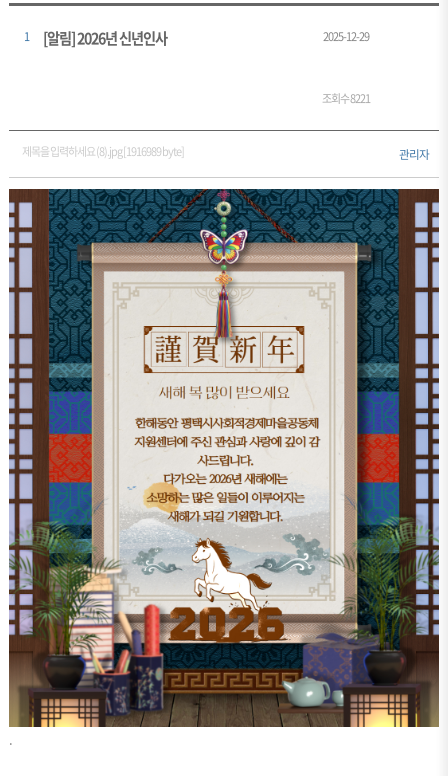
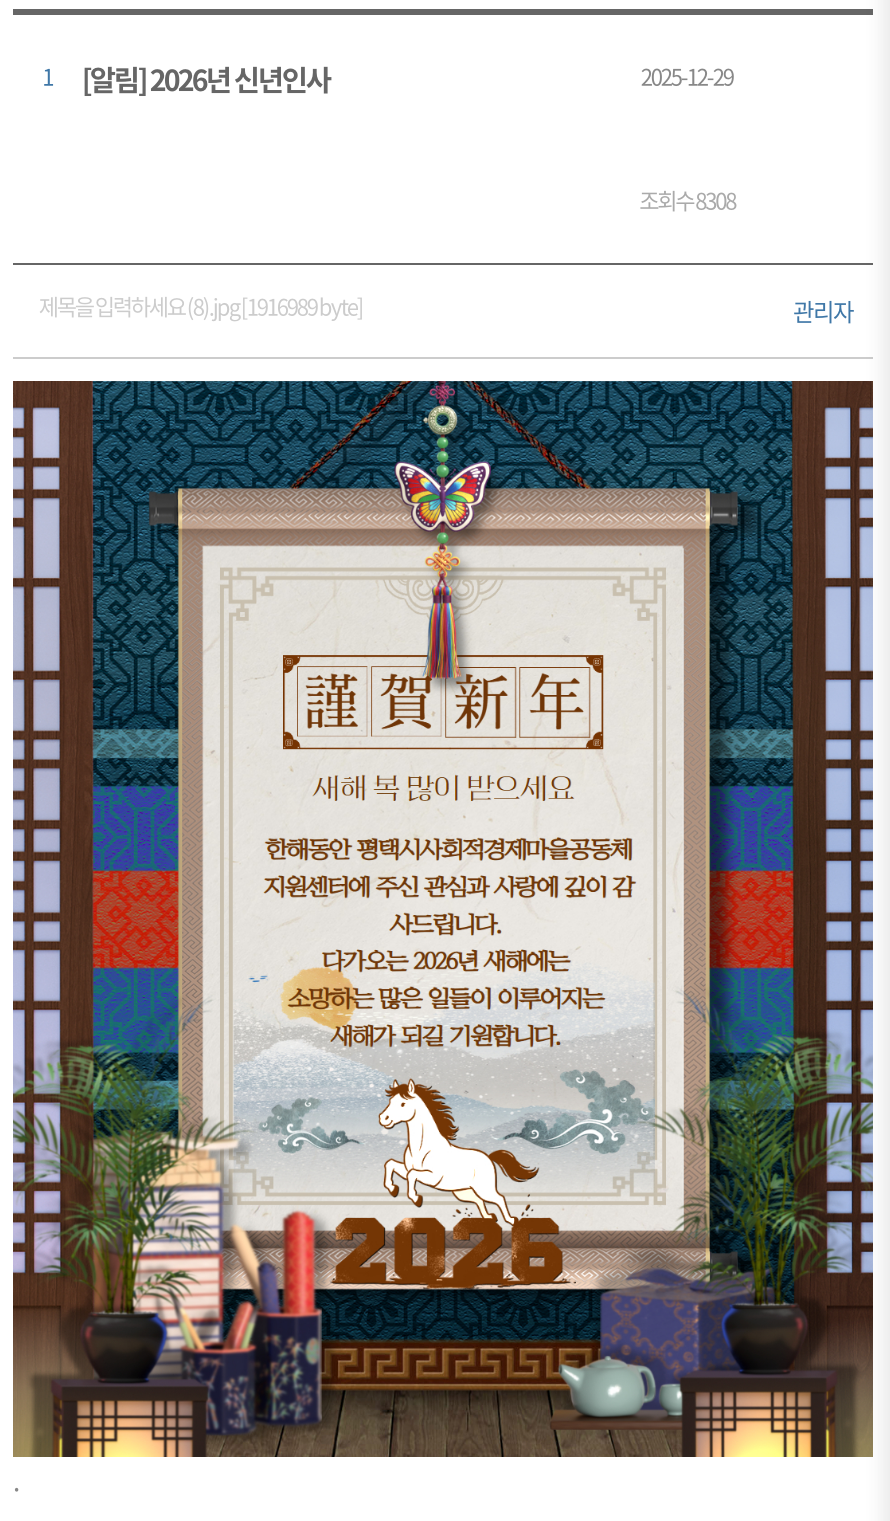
[322,90,370,107] 조회수 8221 -> [639,184,735,218] 조회수 8308

